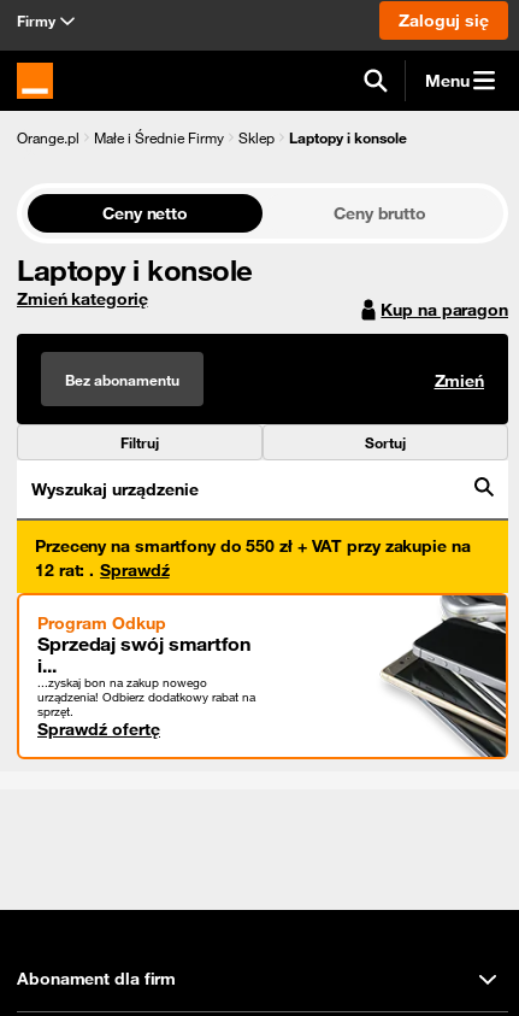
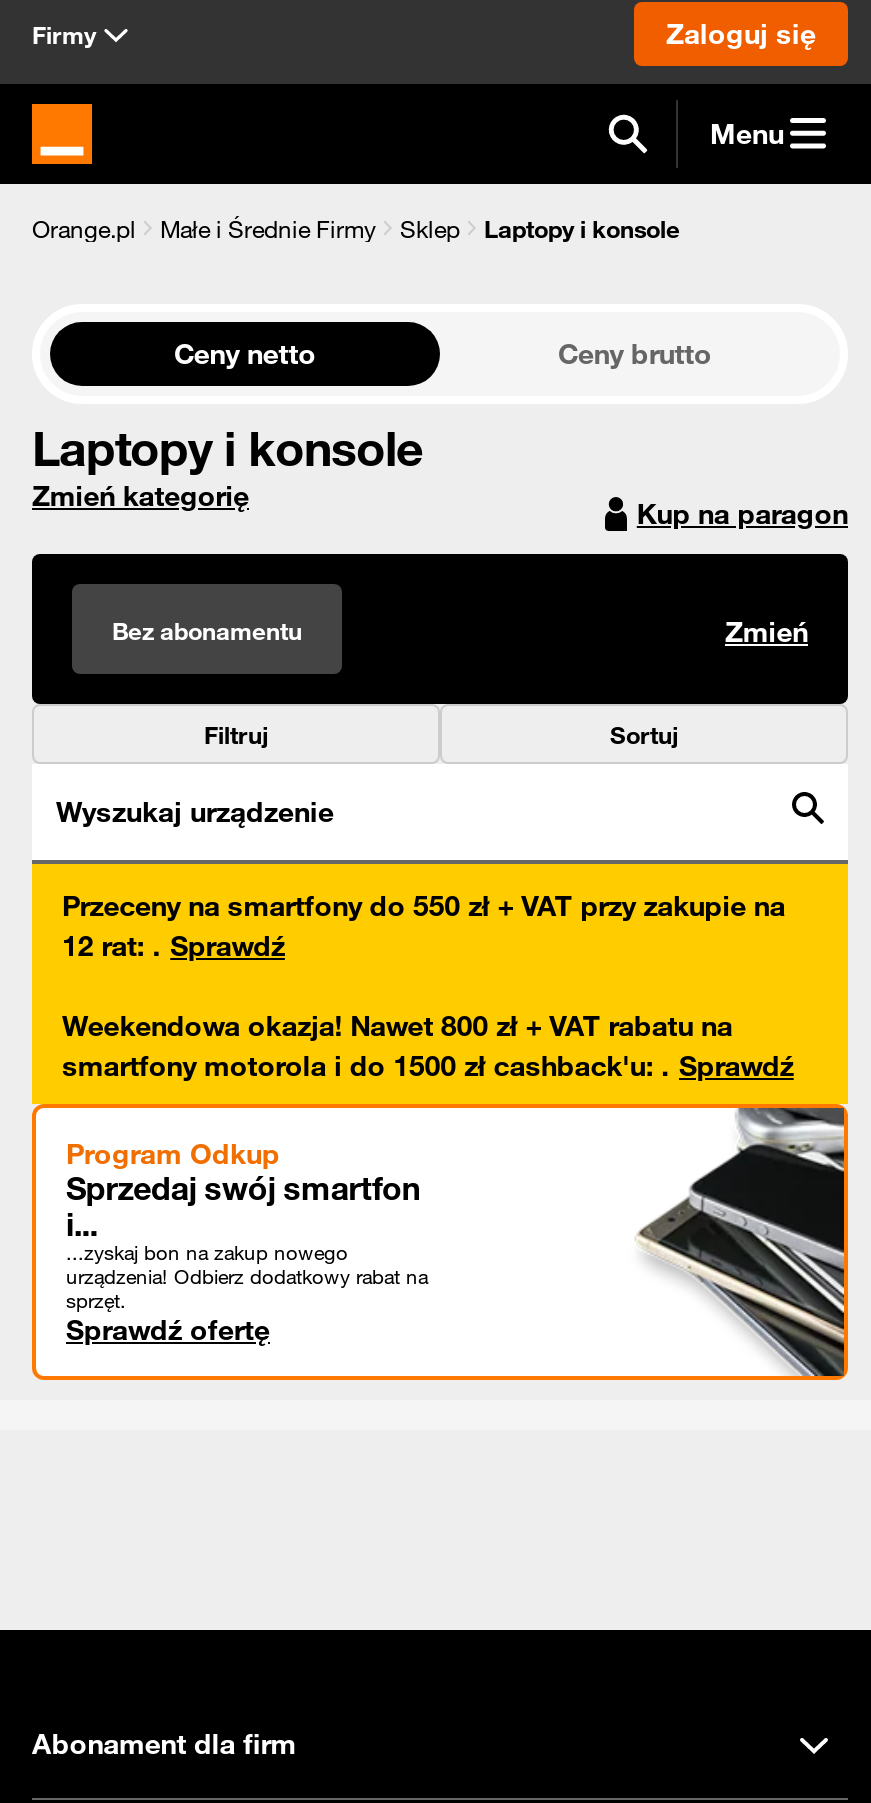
none -> [62,1008,794,1084] Weekendowa okazja! Nawet 800 zł + VAT rabatu na | smartfony motorola i do 1500 zł cashback'u:. Sprawdź

